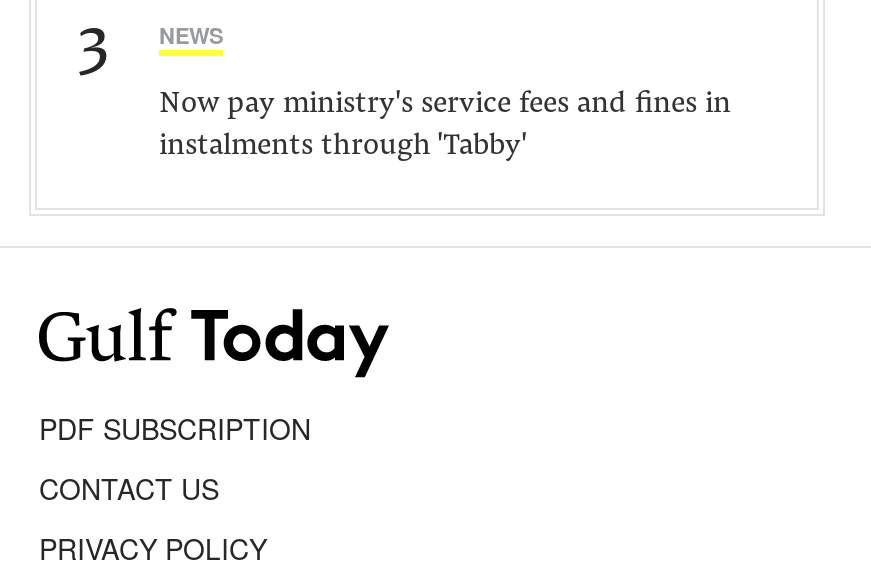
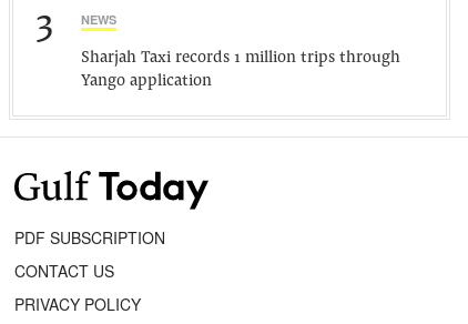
[159,90,731,162] Now pay ministry's service fees and fines in | instalments through 'Tabby' -> [81,50,400,90] Sharjah Taxi records 1 million trips through | Yango application

